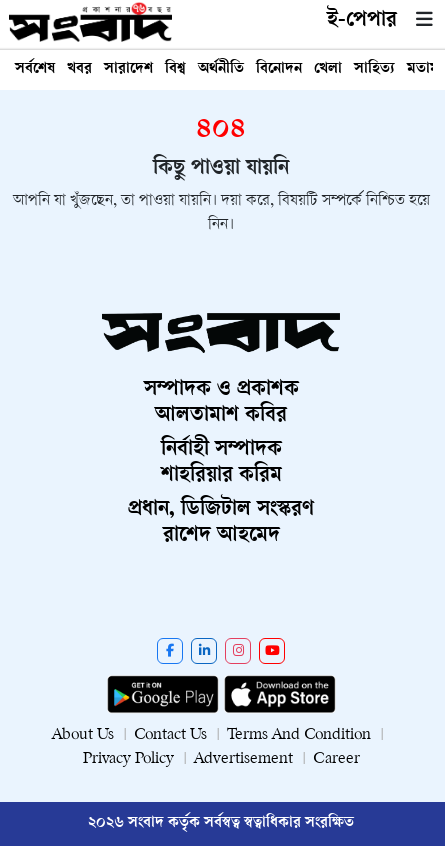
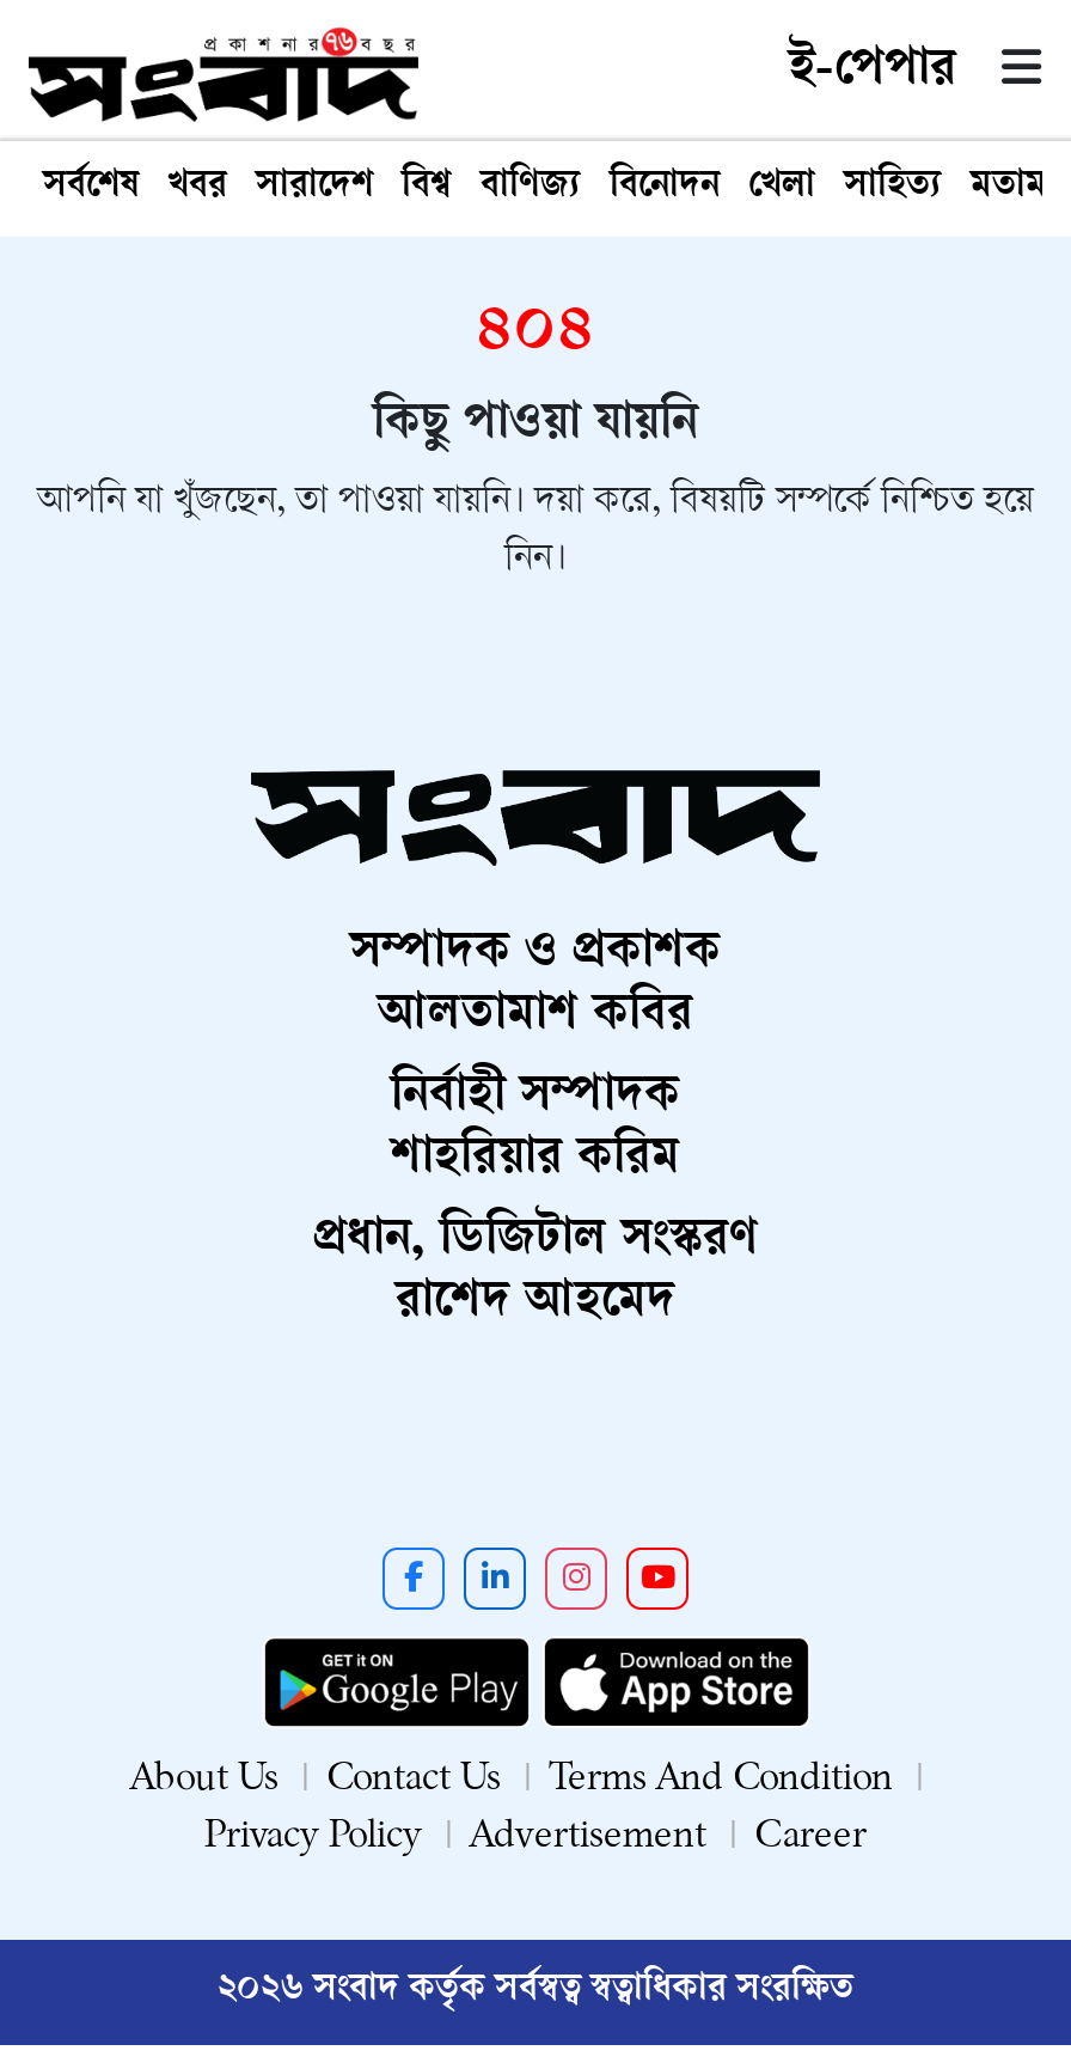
[198,61,244,78] অর্থনীতি -> [481,167,581,208] বাণিজ্য

